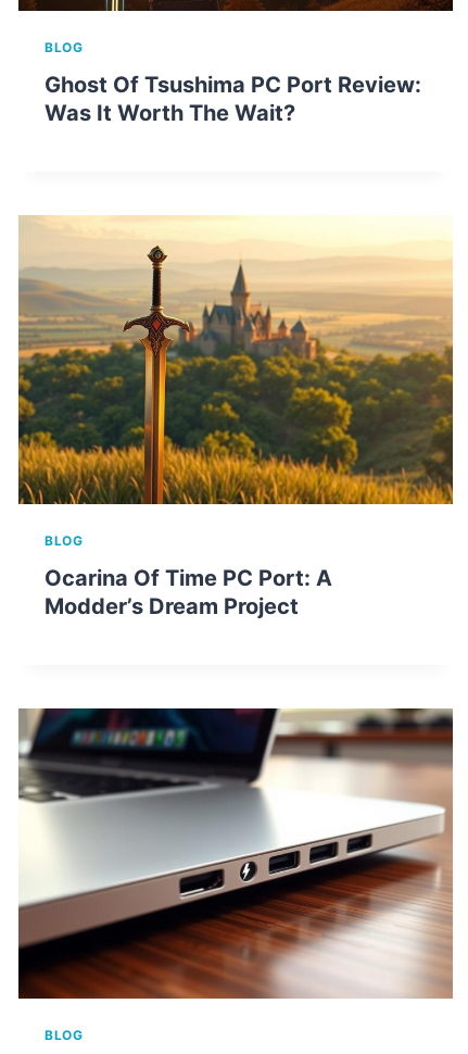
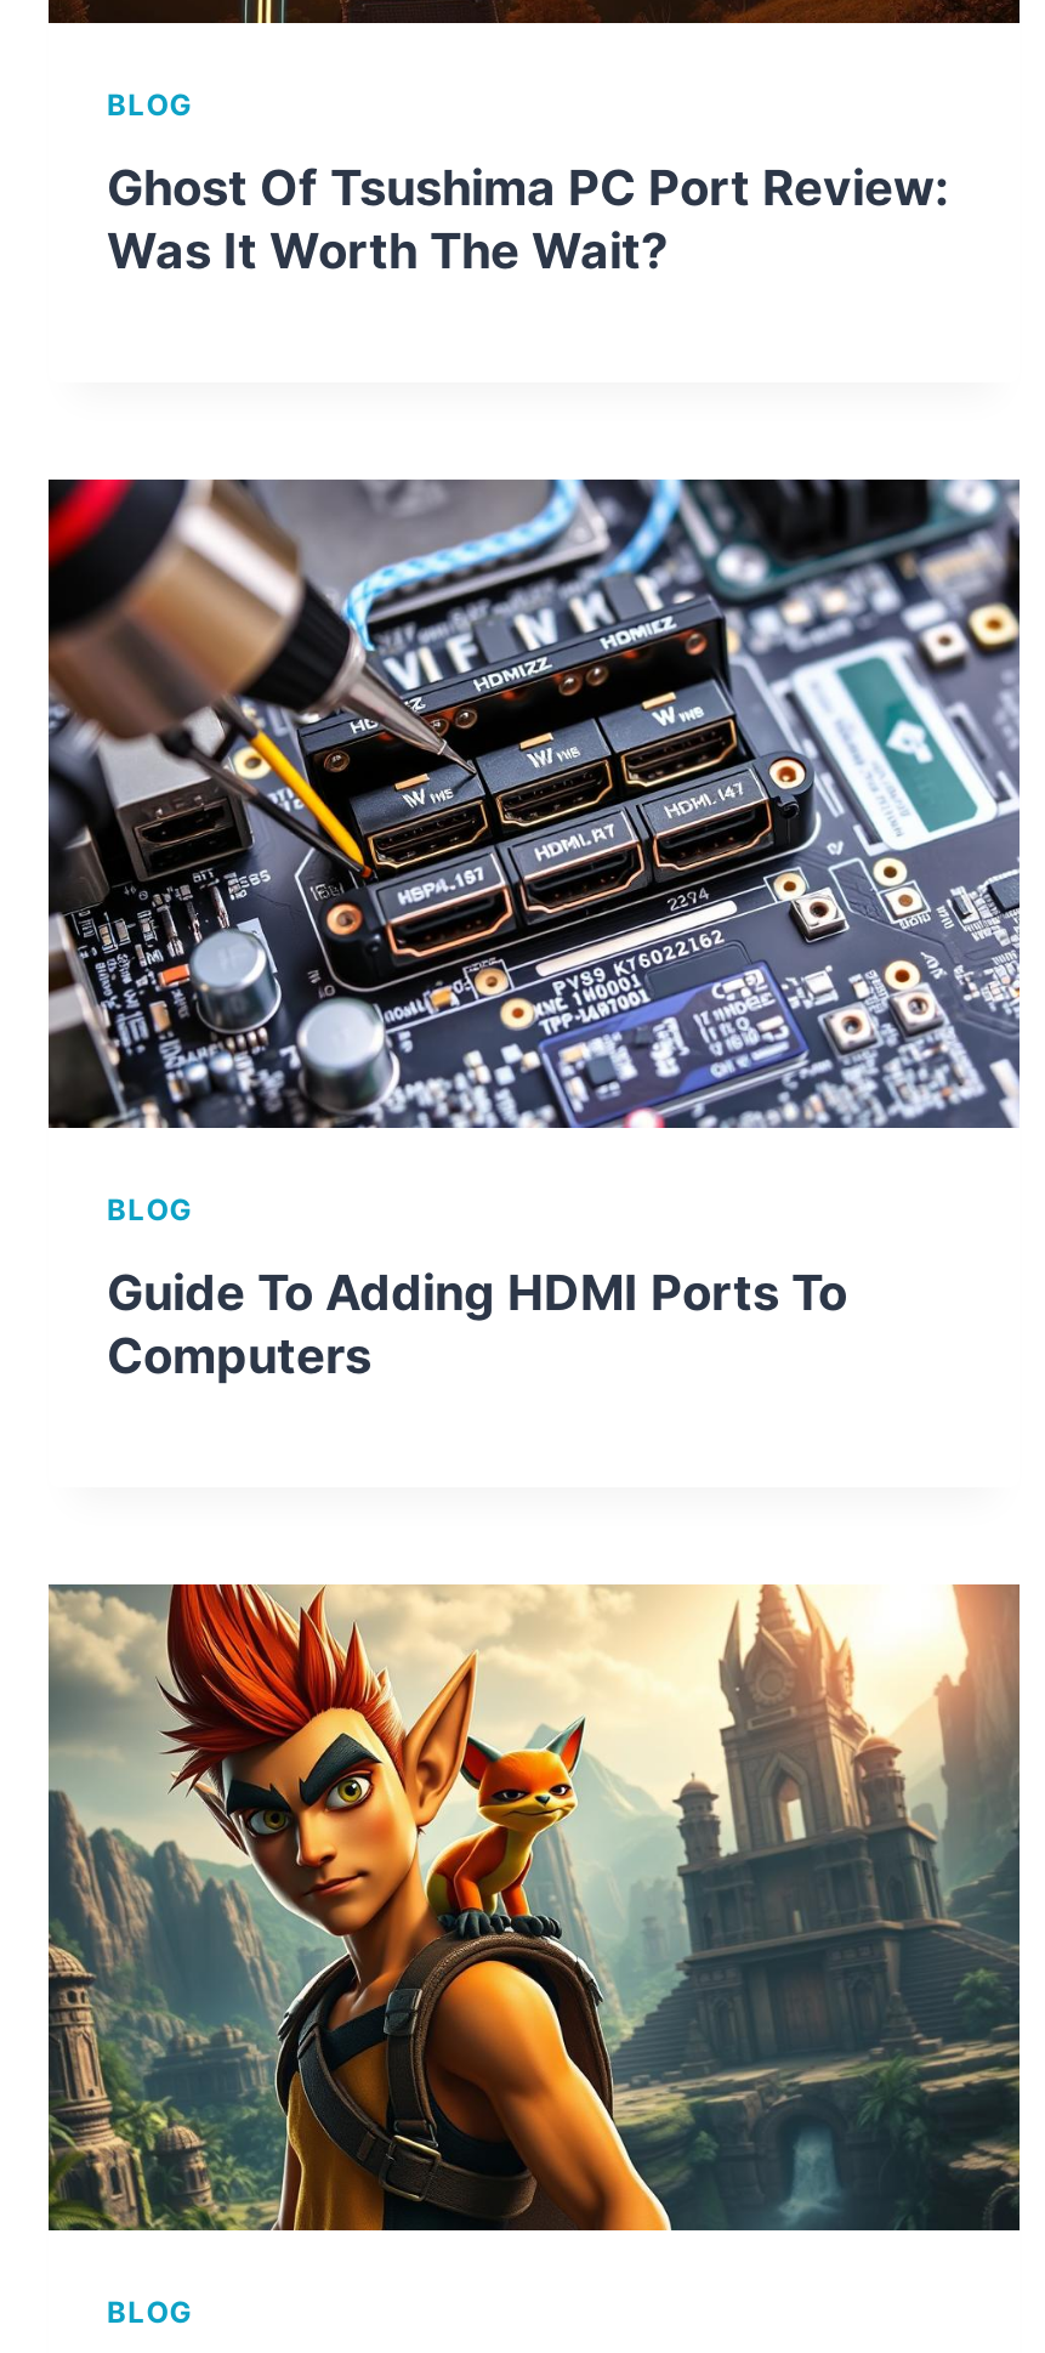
[17,214,454,505] [image] -> [46,476,1022,1132] [image]
[45,565,332,620] Ocarina Of Time PC Port: A | Modder’s Dream Project -> [107,1263,847,1385] Guide To Adding HDMI Ports To | Computers
[18,707,454,1000] [image] -> [46,1581,1022,2232] [image]

